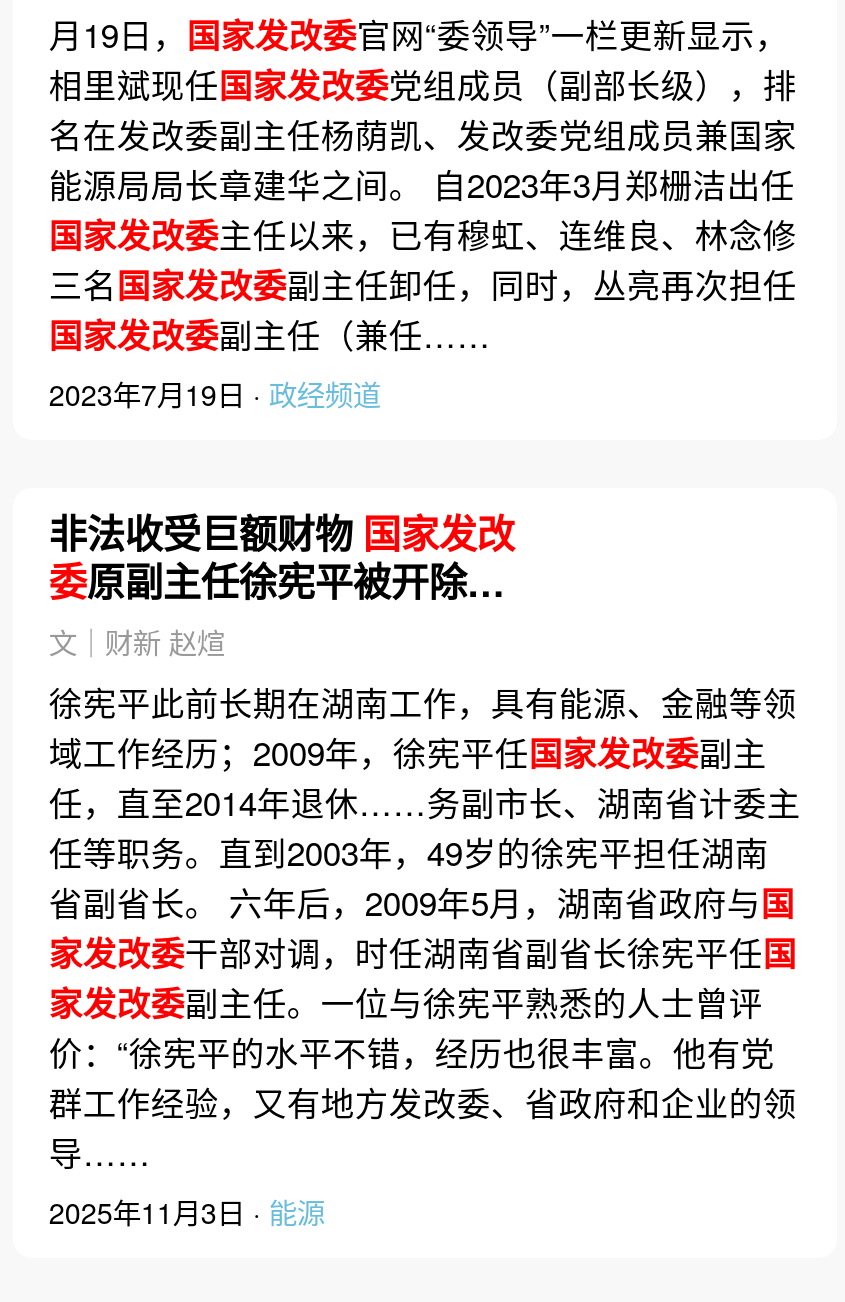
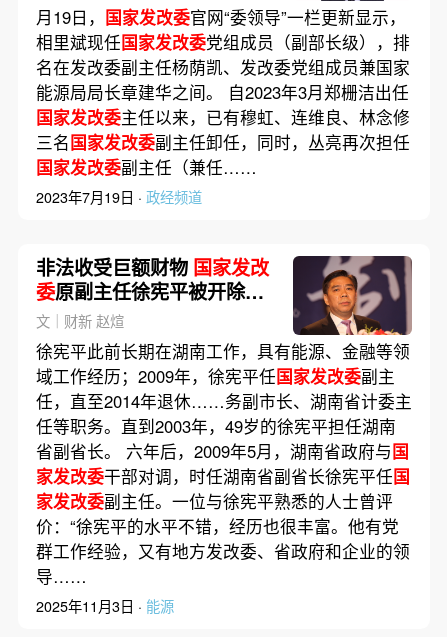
none -> [292,255,413,336] [image]

